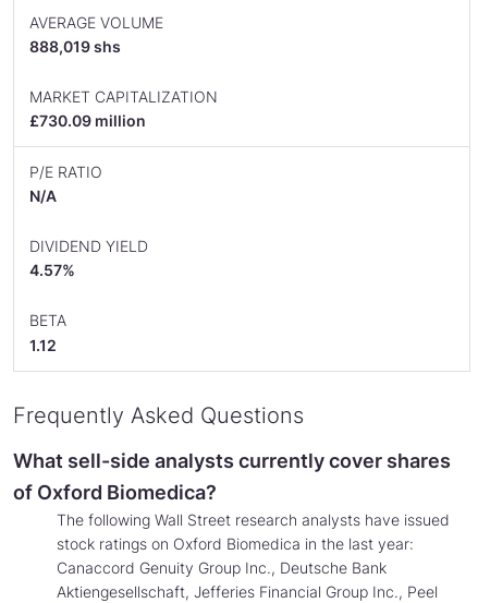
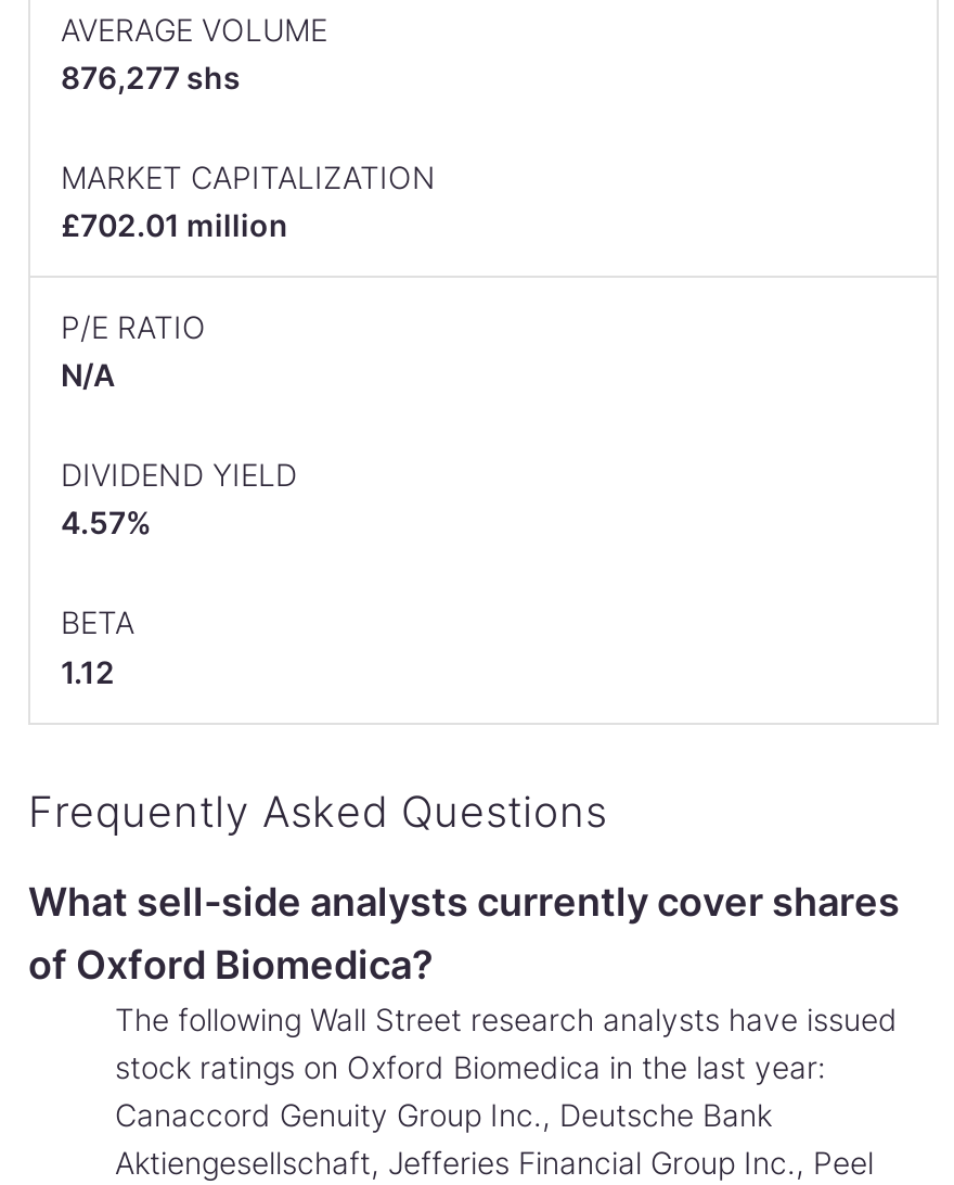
[29,37,121,55] 888,019 shs -> [61,58,241,95] 876,277 shs
[29,111,146,130] £730.09 million -> [61,206,288,243] £702.01 million

